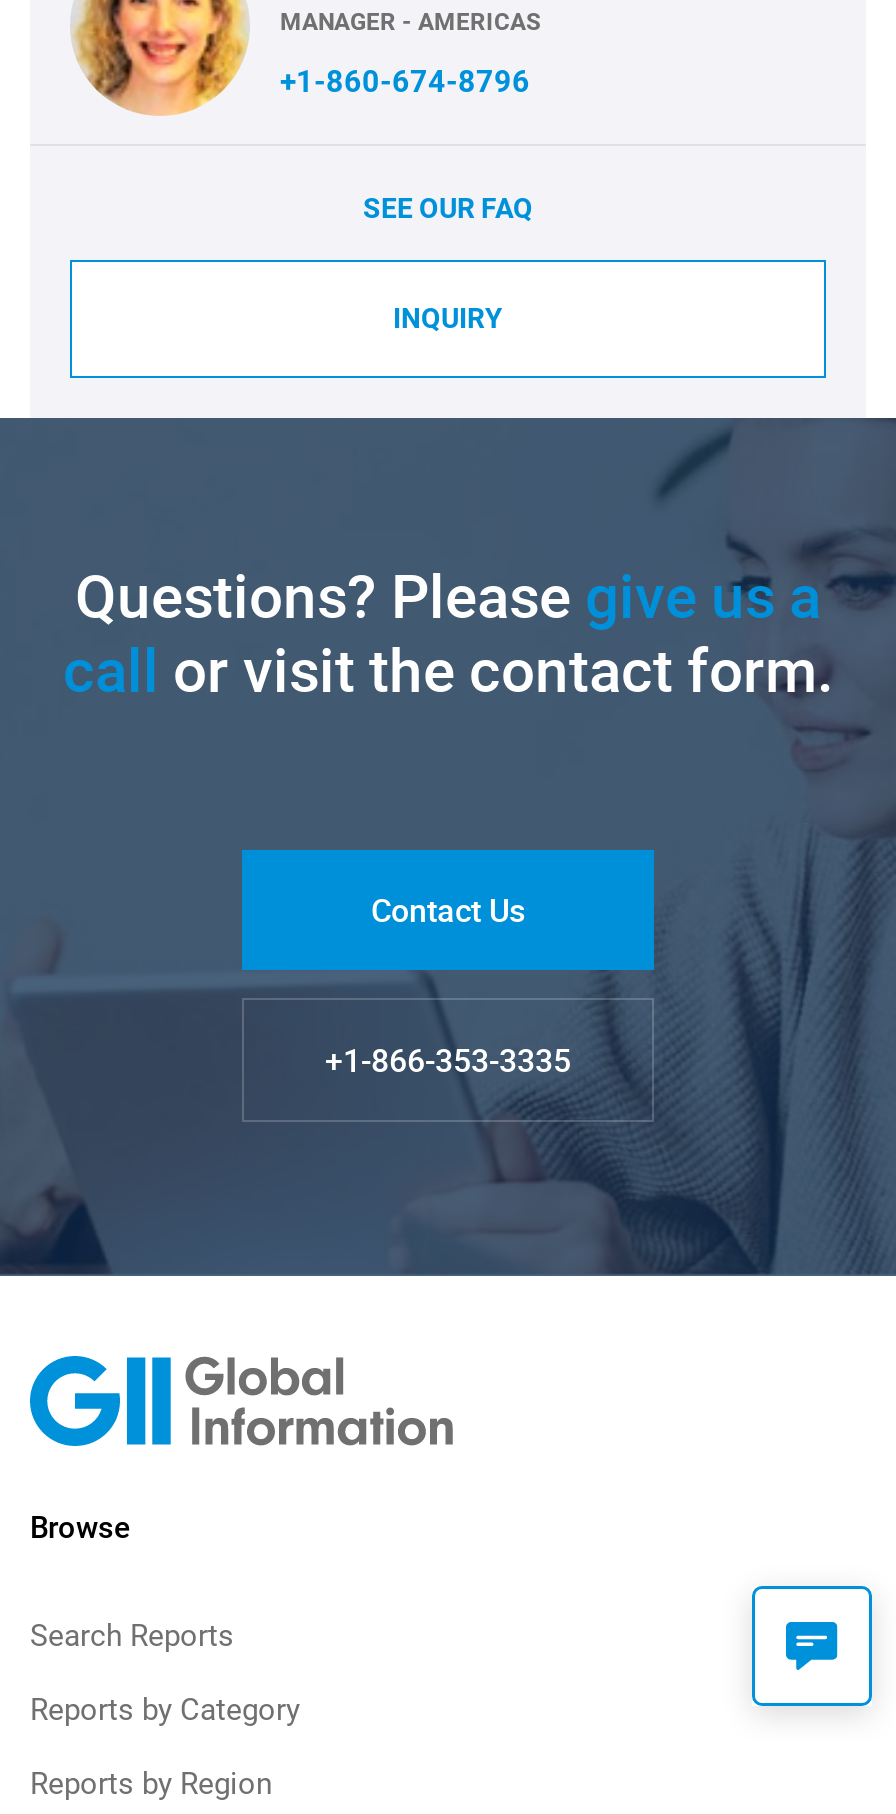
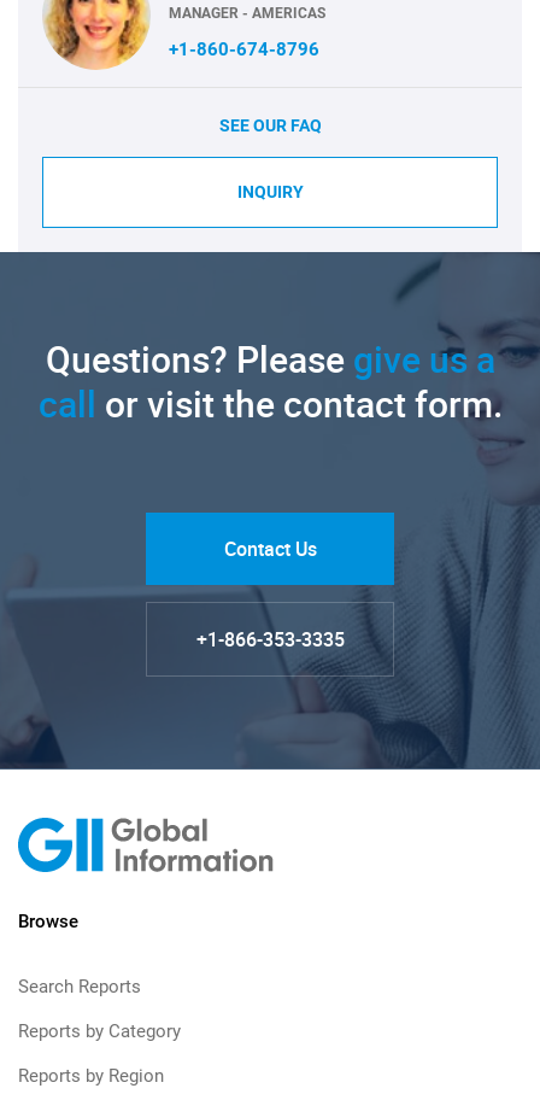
[750,1584,874,1710] [image] -> none

